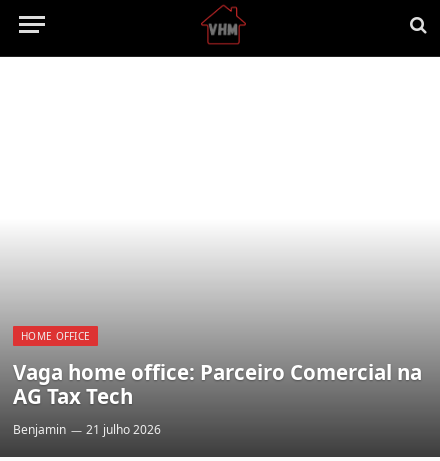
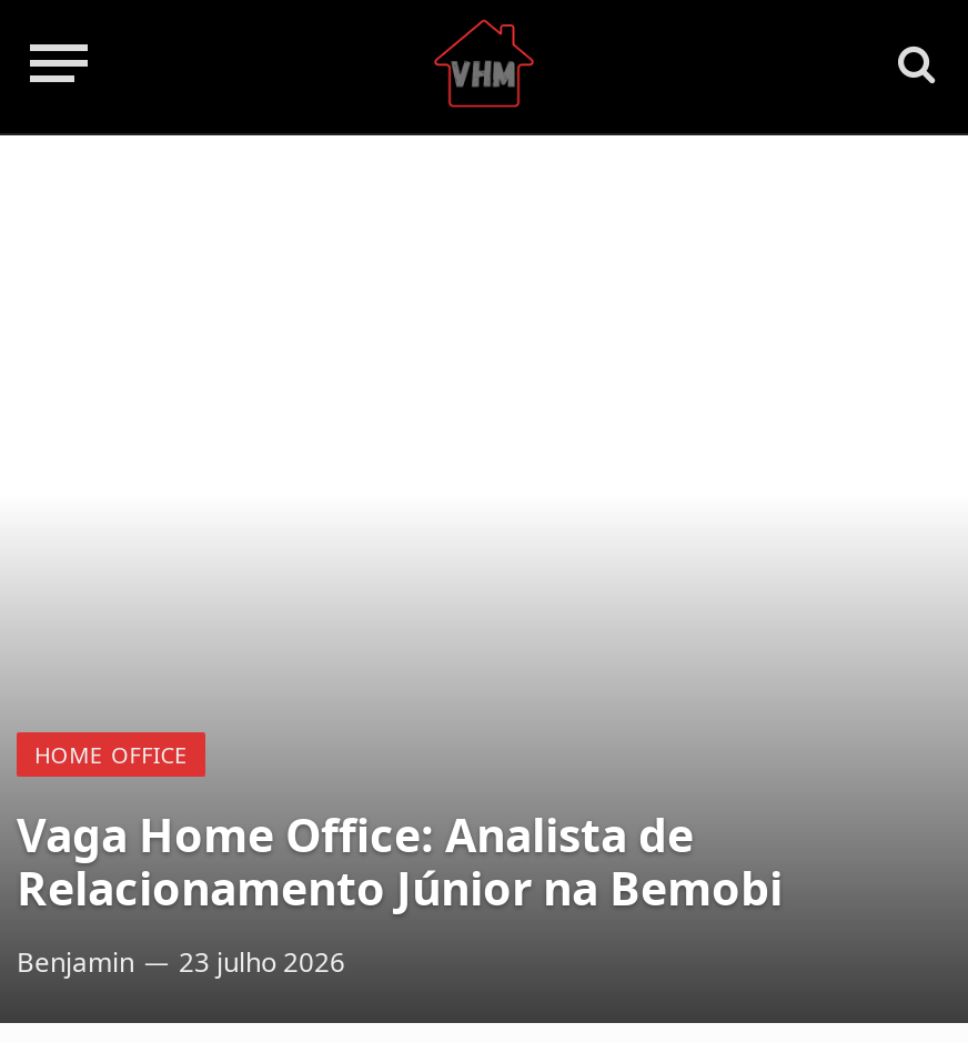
[13,358,422,410] Vaga home office: Parceiro Comercial na | AG Tax Tech -> [17,803,783,919] Vaga Home Office: Analista de | Relacionamento Júnior na Bemobi
[13,421,161,438] Benjamin 21 julho 2026 -> [17,943,345,981] Benjamin 23 julho 2026

